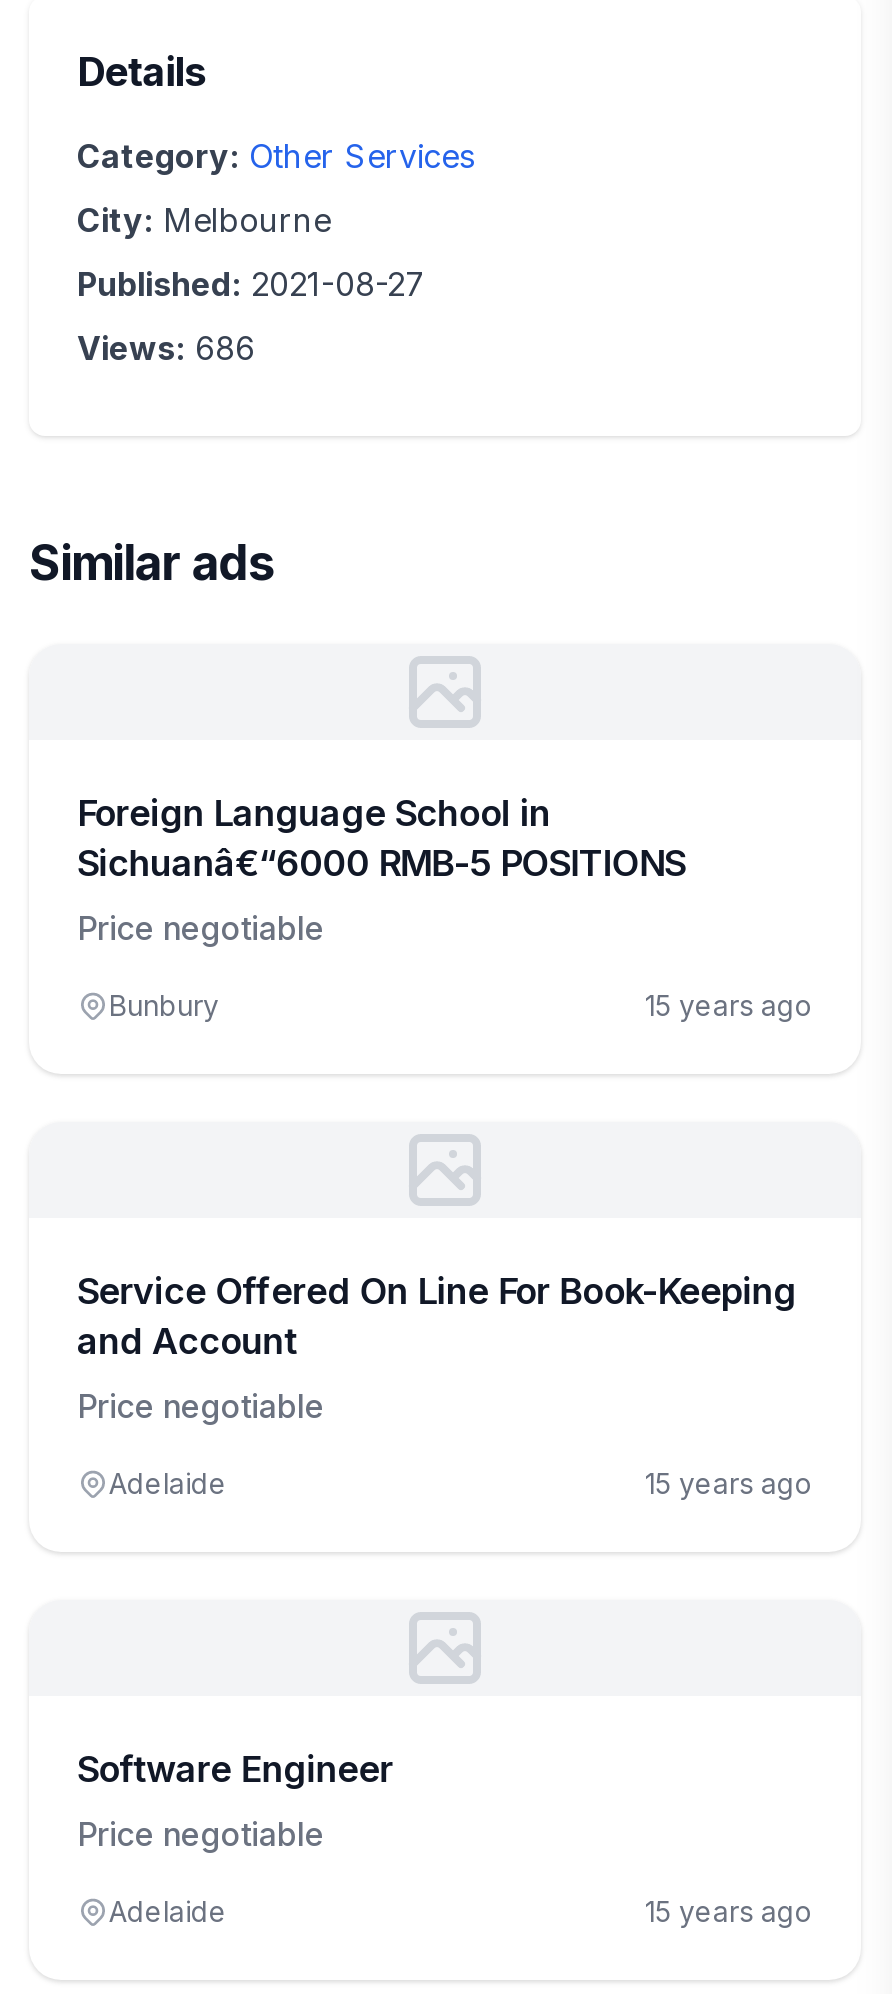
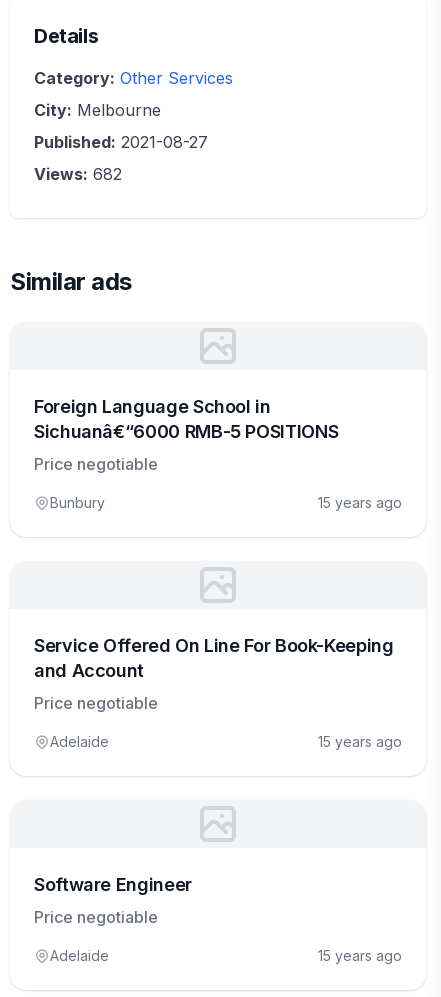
[77,328,255,368] Views: 686 -> [34,164,122,184] Views: 682

